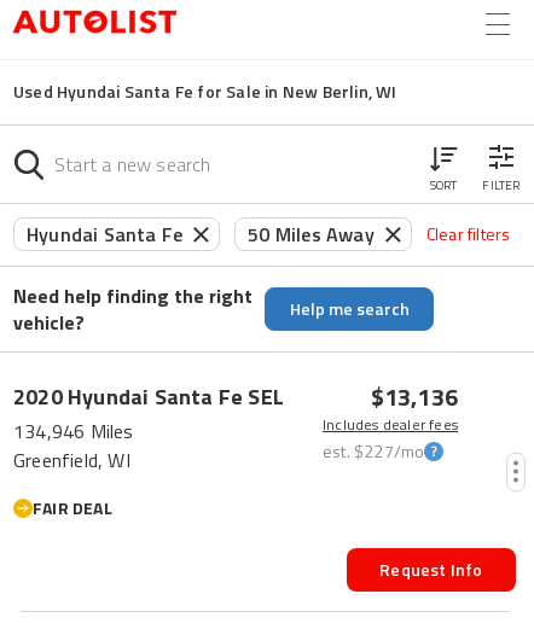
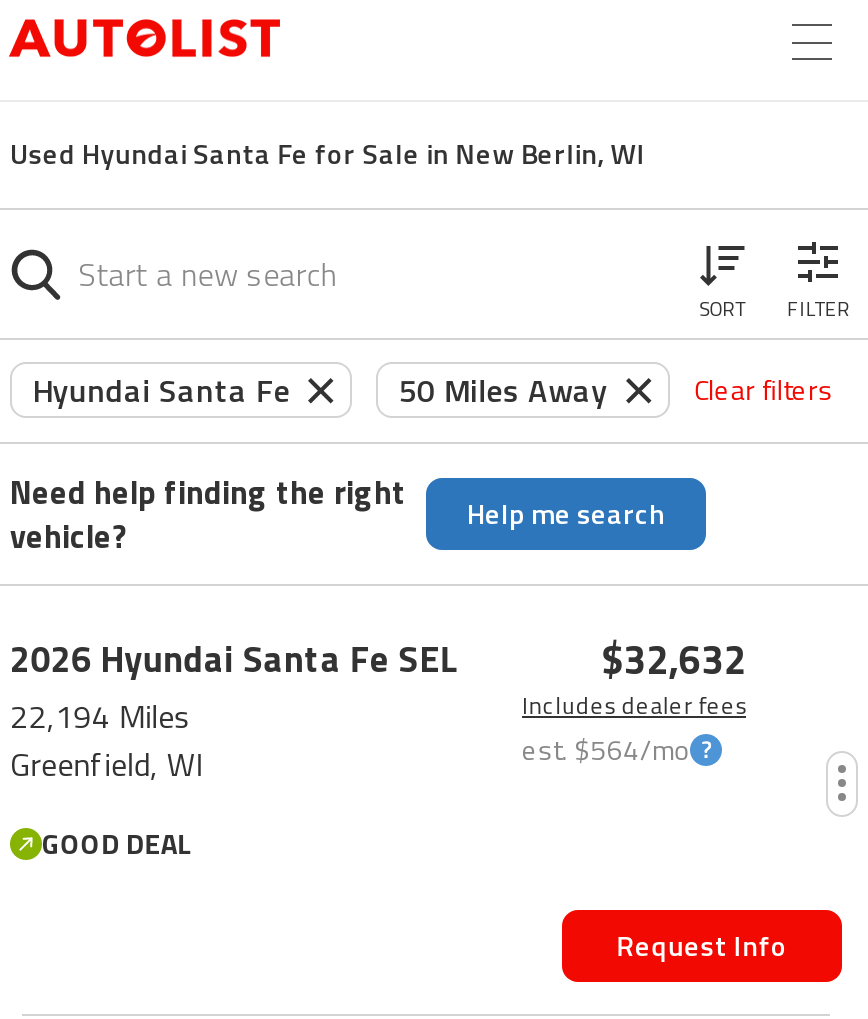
[13,380,284,413] 2020 Hyundai Santa Fe SEL -> [10,632,458,686] 2026 Hyundai Santa Fe SEL
[370,378,458,415] $13,136 -> [601,628,746,690] $32,632
[13,417,134,446] 134,946 Miles -> [10,692,191,740] 22,194 Miles
[323,438,425,463] est. $227/mo -> [522,727,691,769] est. $564/mo
[33,495,112,520] FAIR DEAL -> [42,822,192,864] GOOD DEAL

